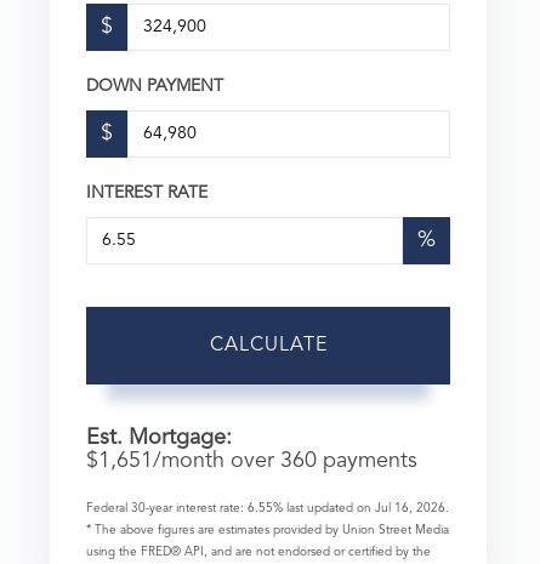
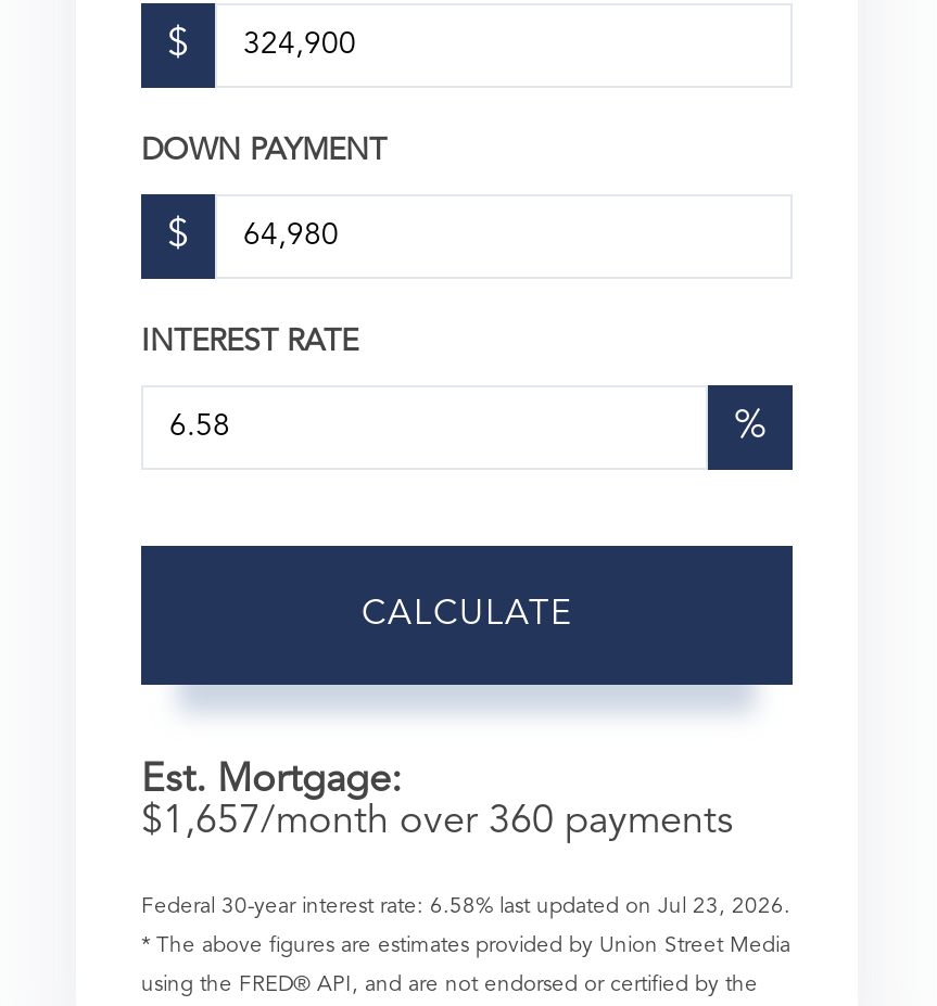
[86,450,417,472] $1,651/month over 360 payments -> [141,802,734,841] $1,657/month over 360 payments
[86,502,449,514] Federal 30-year interest rate: 6.55% last updated on Jul 16, 2026. -> [141,895,790,917] Federal 30-year interest rate: 6.58% last updated on Jul 23, 2026.

